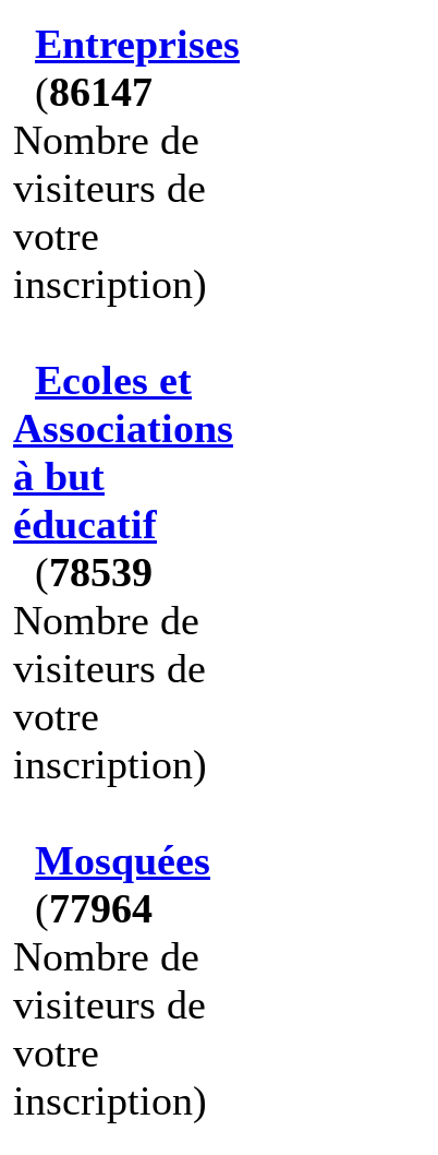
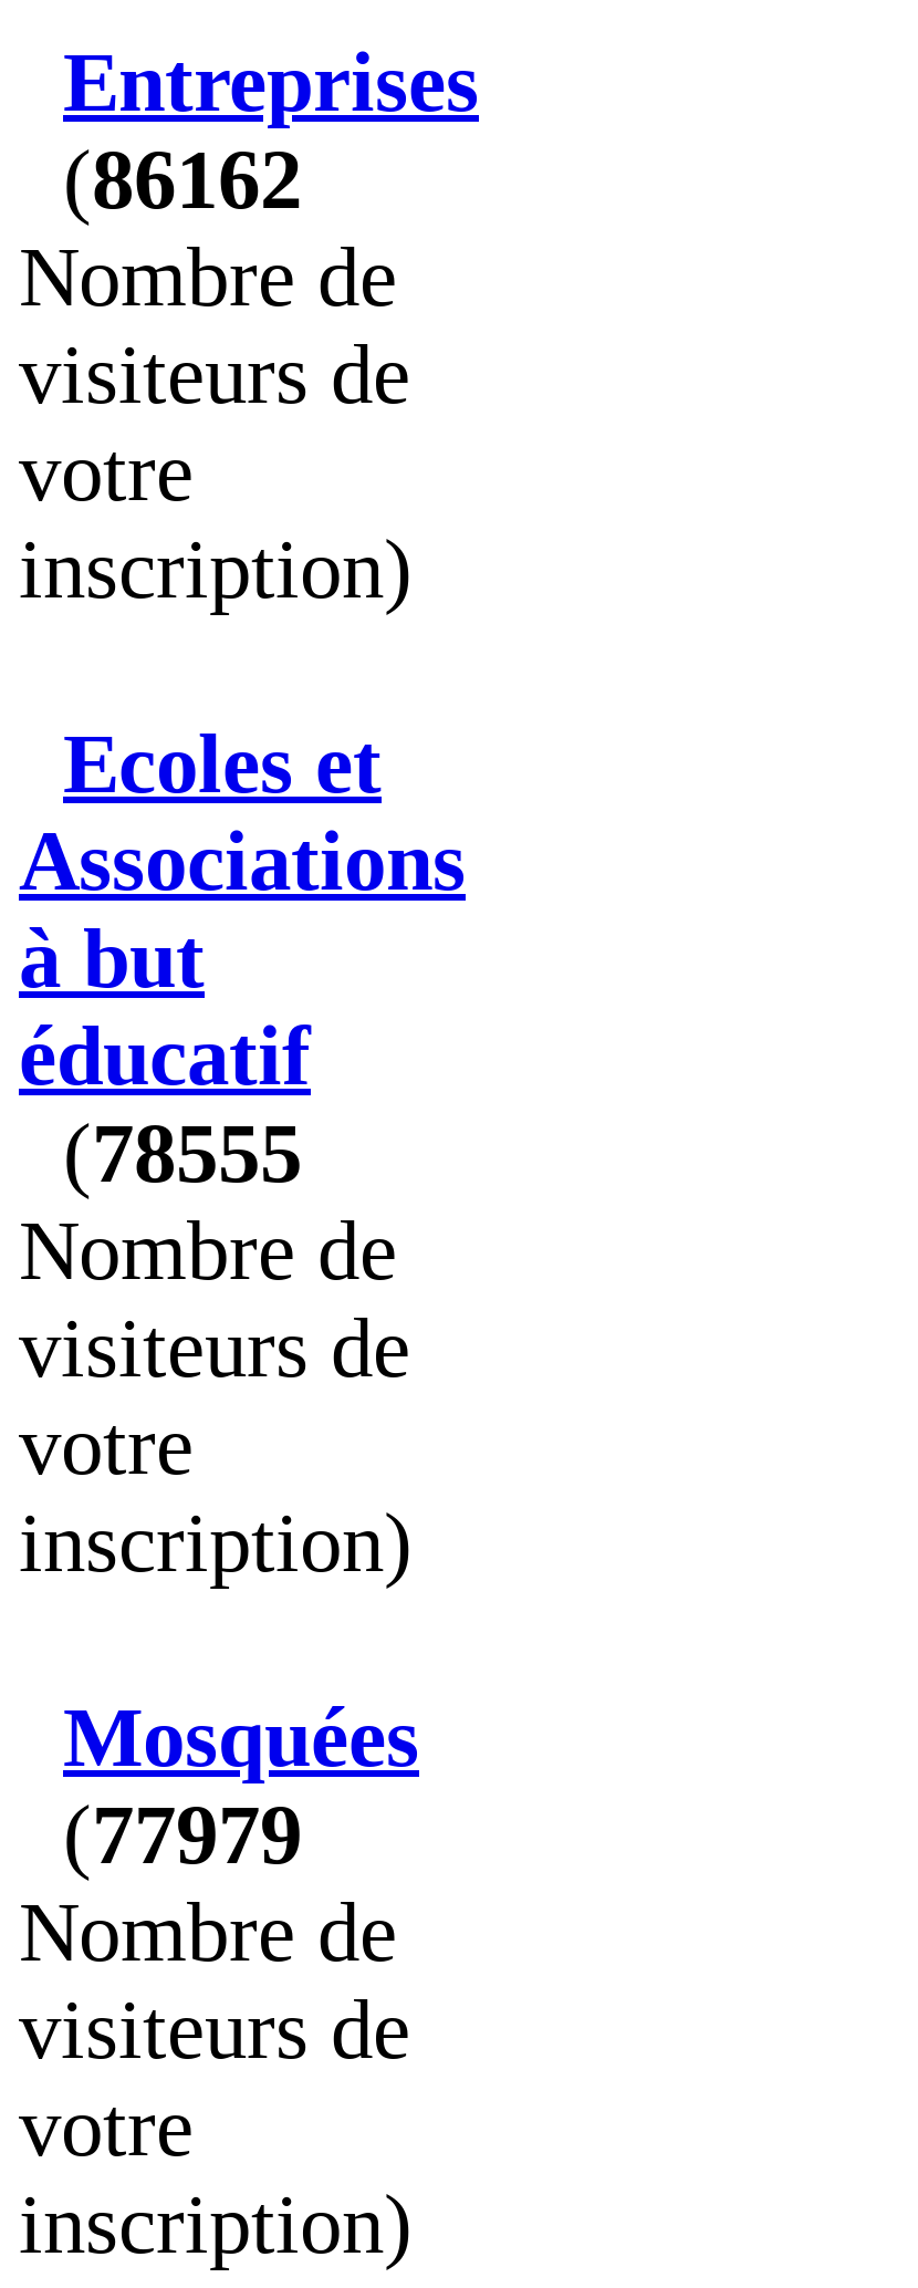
[35,69,153,115] (86147 -> [63,133,302,226] (86162
[35,549,153,595] (78539 -> [63,1106,302,1199] (78555
[35,885,153,931] (77964 -> [63,1788,302,1881] (77979

